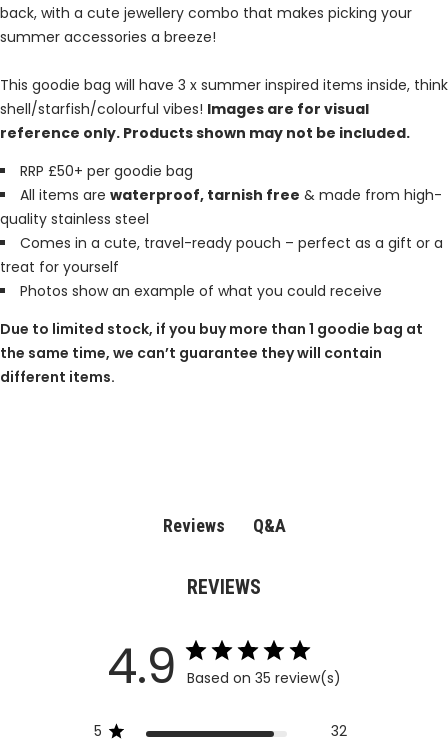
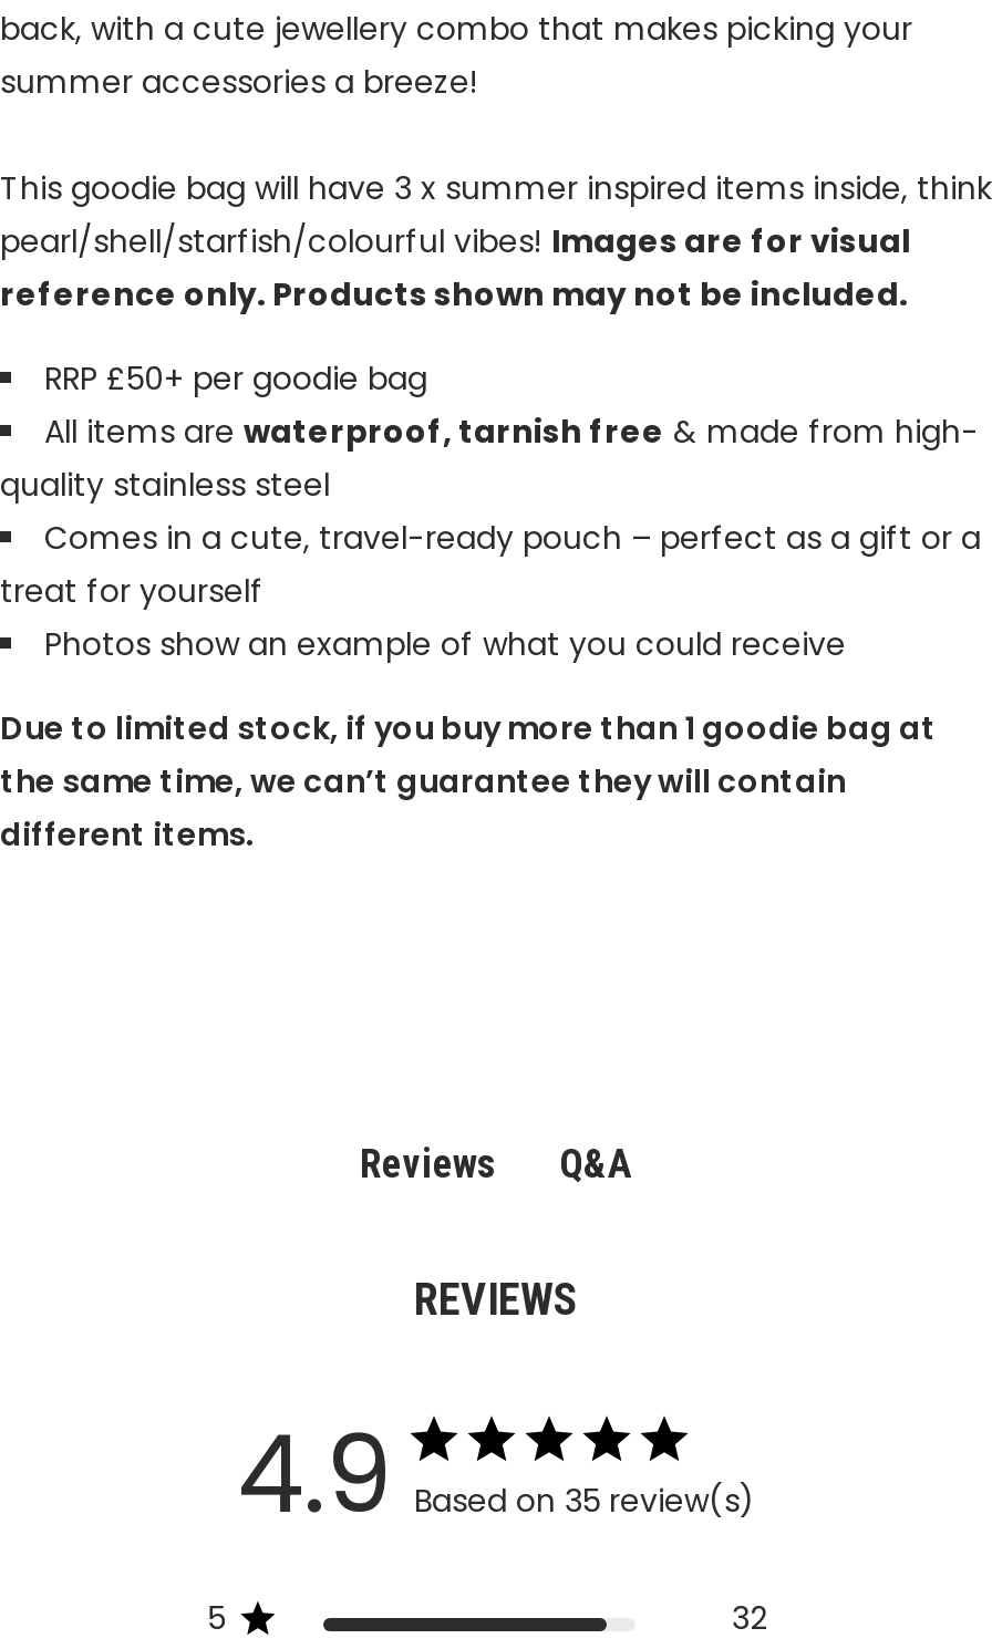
[0,99,369,119] shell/starfish/colourful vibes! Images are for visual -> [0,218,910,263] pearl/shell/starfish/colourful vibes! Images are for visual

